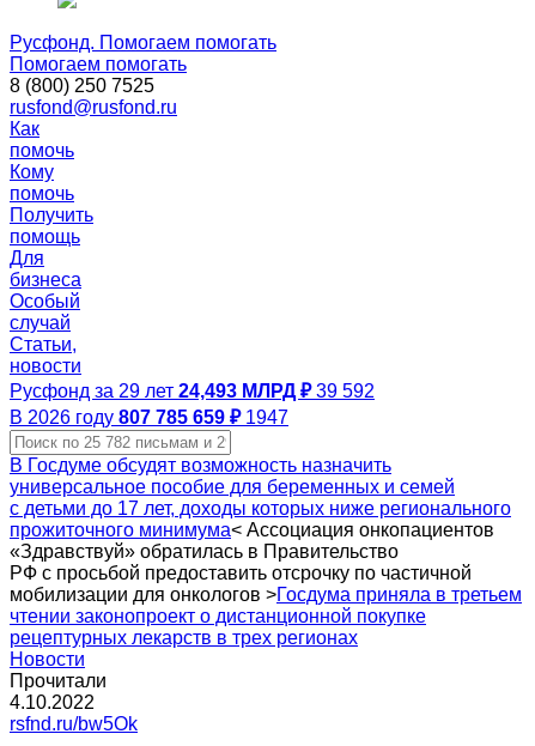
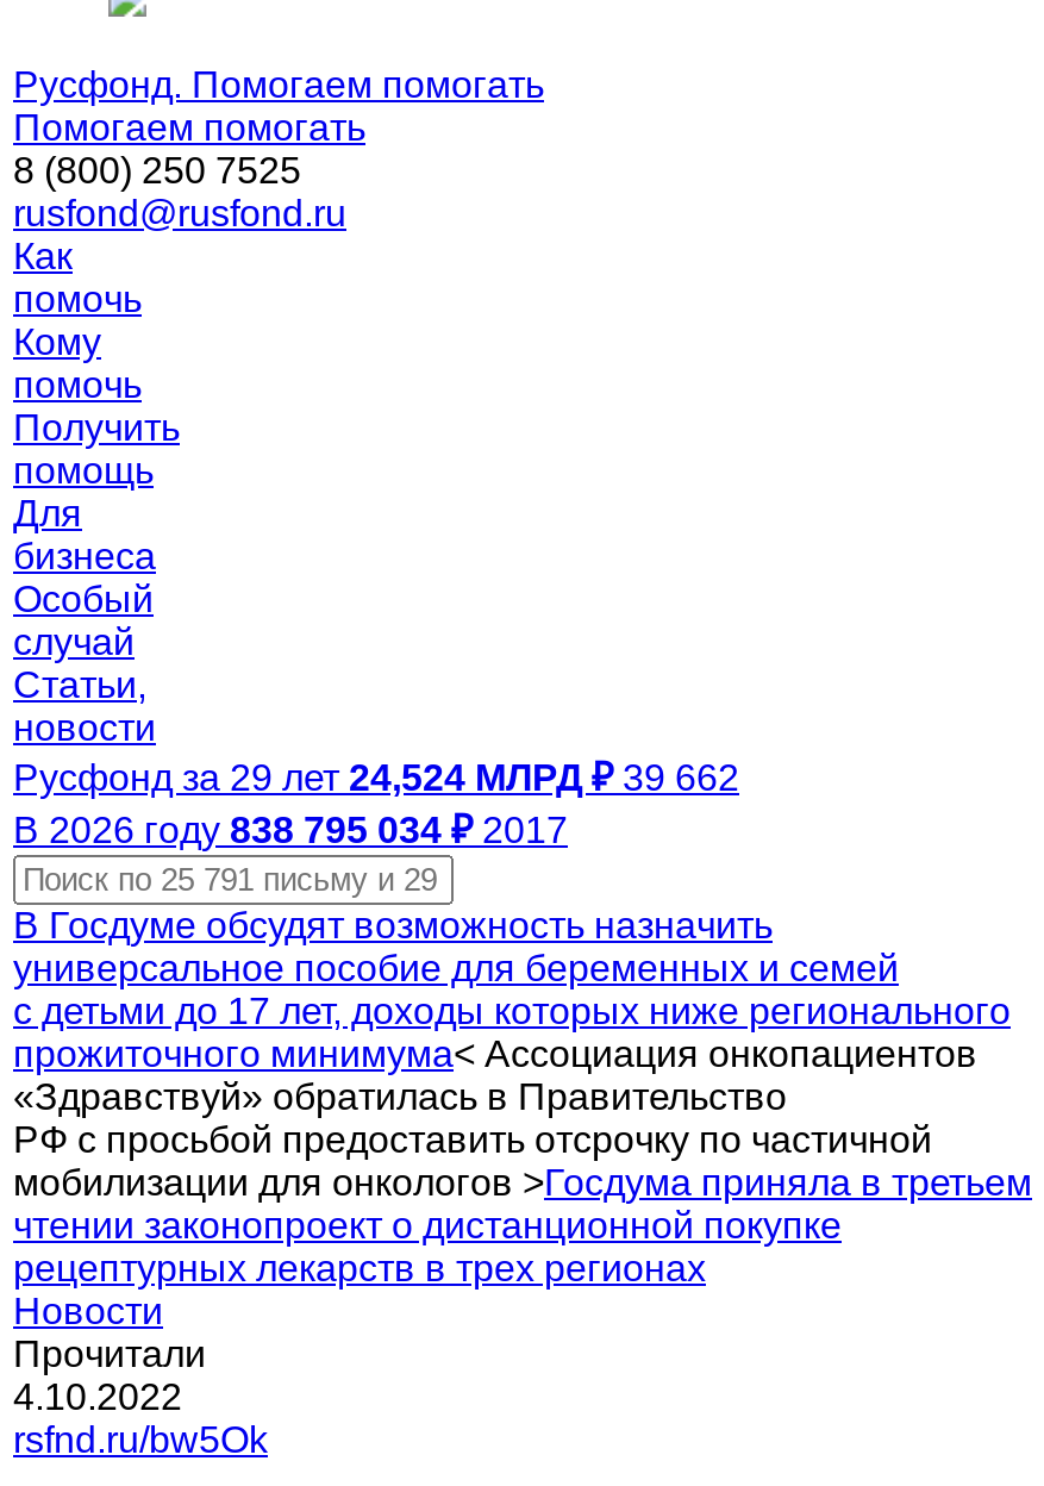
[10,381,375,401] Русфонд за 29 лет 24,493 МЛРД ₽ 39 592 -> [13,757,739,797] Русфонд за 29 лет 24,524 МЛРД ₽ 39 662
[10,407,288,427] В 2026 году 807 785 659 ₽ 1947 -> [13,809,568,850] В 2026 году 838 795 034 ₽ 2017

